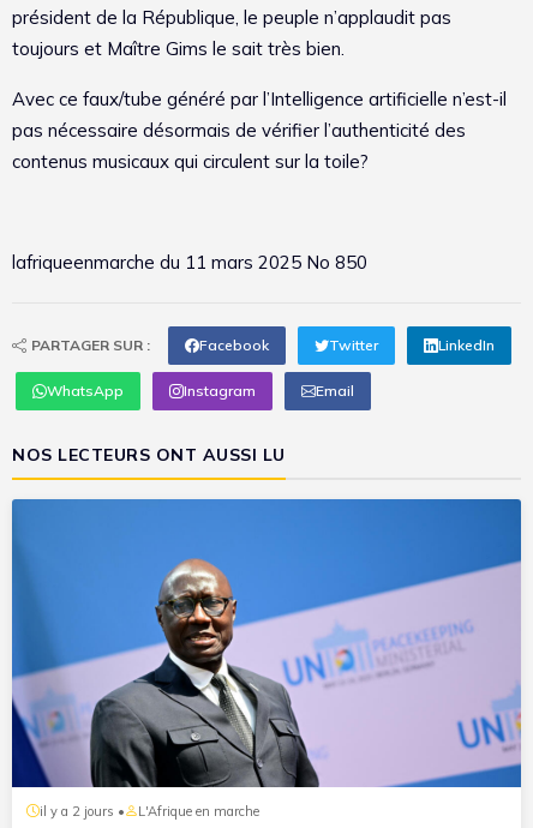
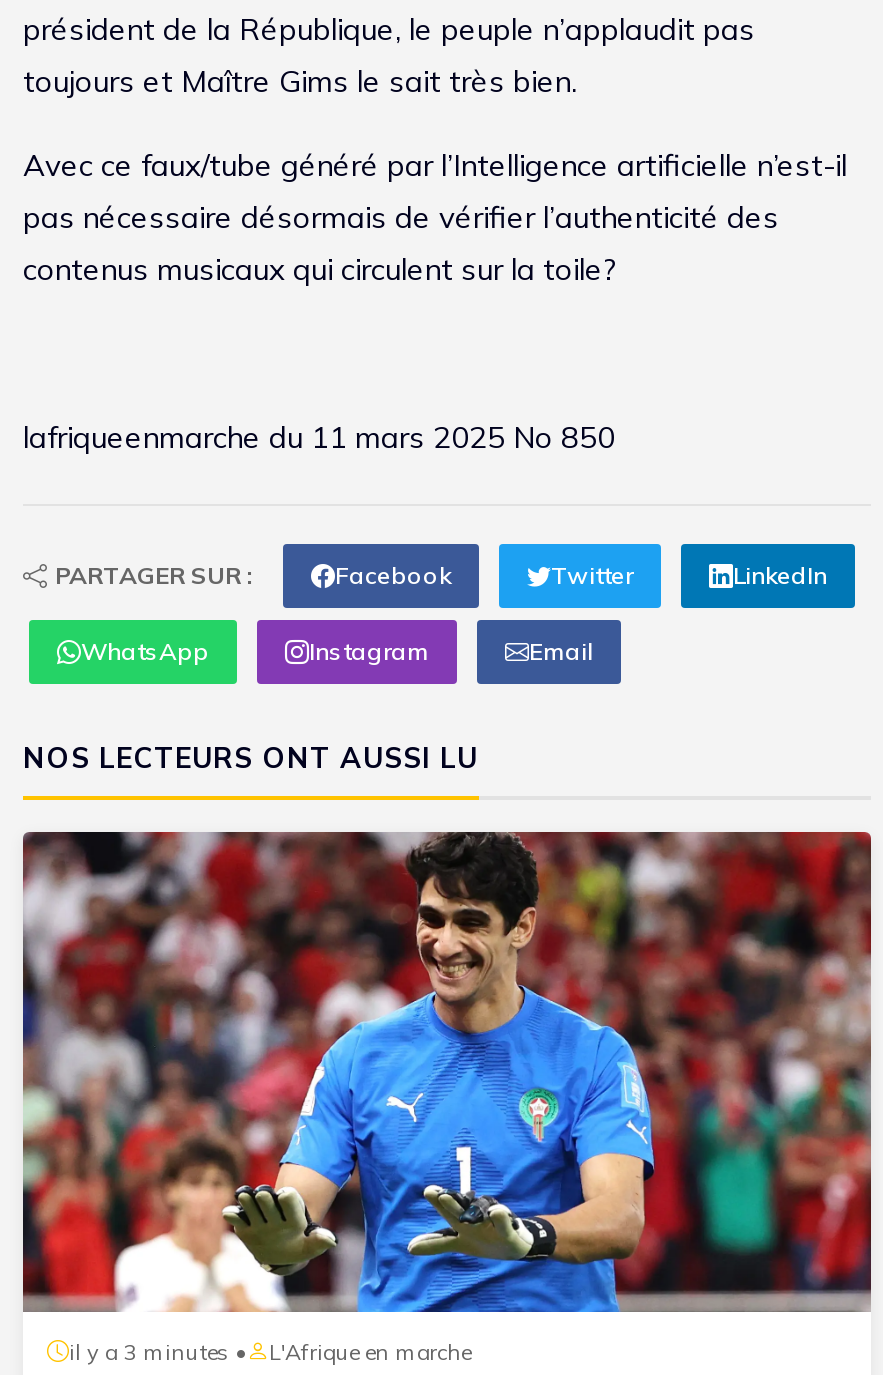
[11,498,522,820] [image] | il y a 2 jours • L'Afrique en marche -> [21,830,873,1366] [image] | il y a 3 minutes • L'Afrique en marche

